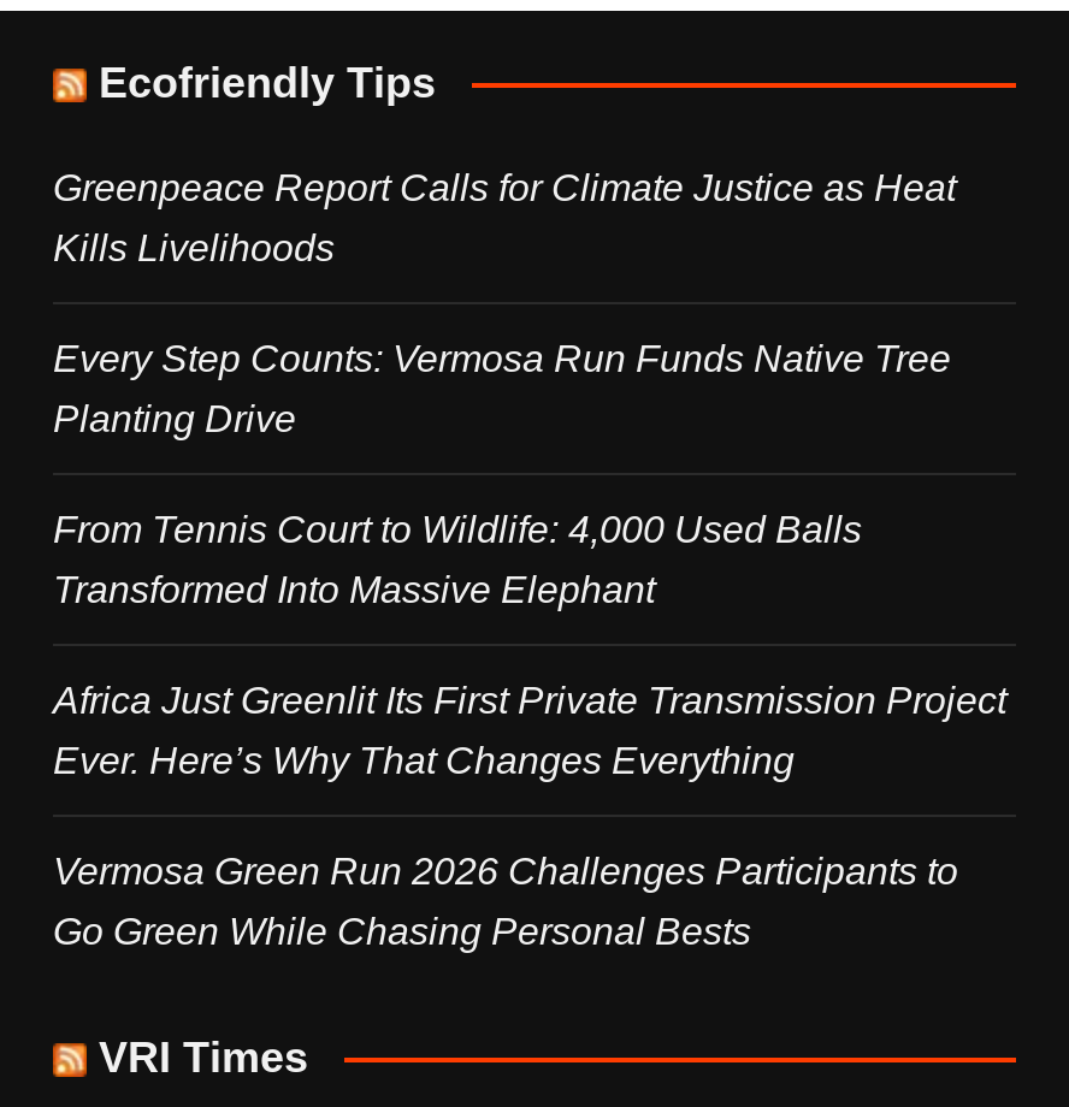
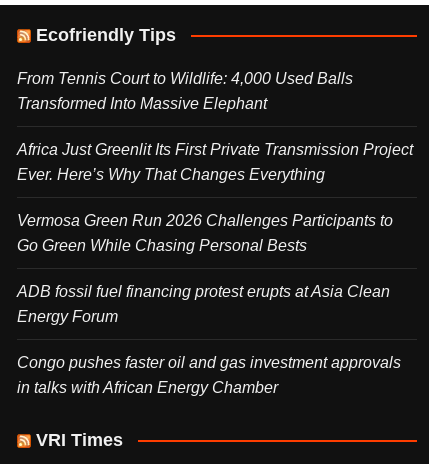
[53,167,956,438] Greenpeace Report Calls for Climate Justice as Heat | Kills Livelihoods | Every Step Counts: Vermosa Run Funds Native Tree | Planting Drive -> none
moved [53,508,1006,951] -> [17,70,413,254]: From Tennis Court to Wildlife: 4,000 Used Balls | Transformed Into Massive Elephant | Africa Just Greenlit Its First Private Transmission Project | Ever. Here’s Why That Changes Everything | Vermosa Green Run 2026 Challenges Participants to | Go Green While Chasing Personal Bests
none -> [17,283,401,396] ADB fossil fuel financing protest erupts at Asia Clean | Energy Forum | Congo pushes faster oil and gas investment approvals | in talks with African Energy Chamber

